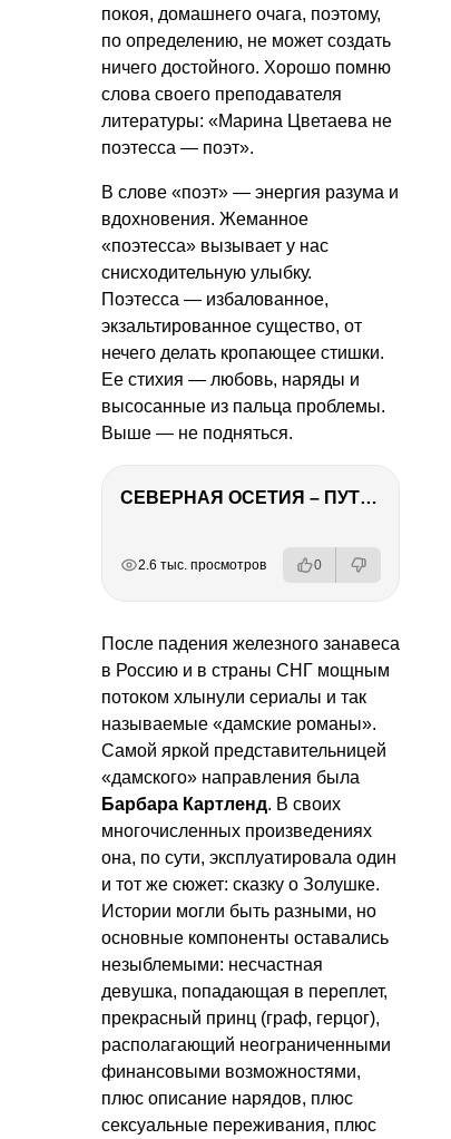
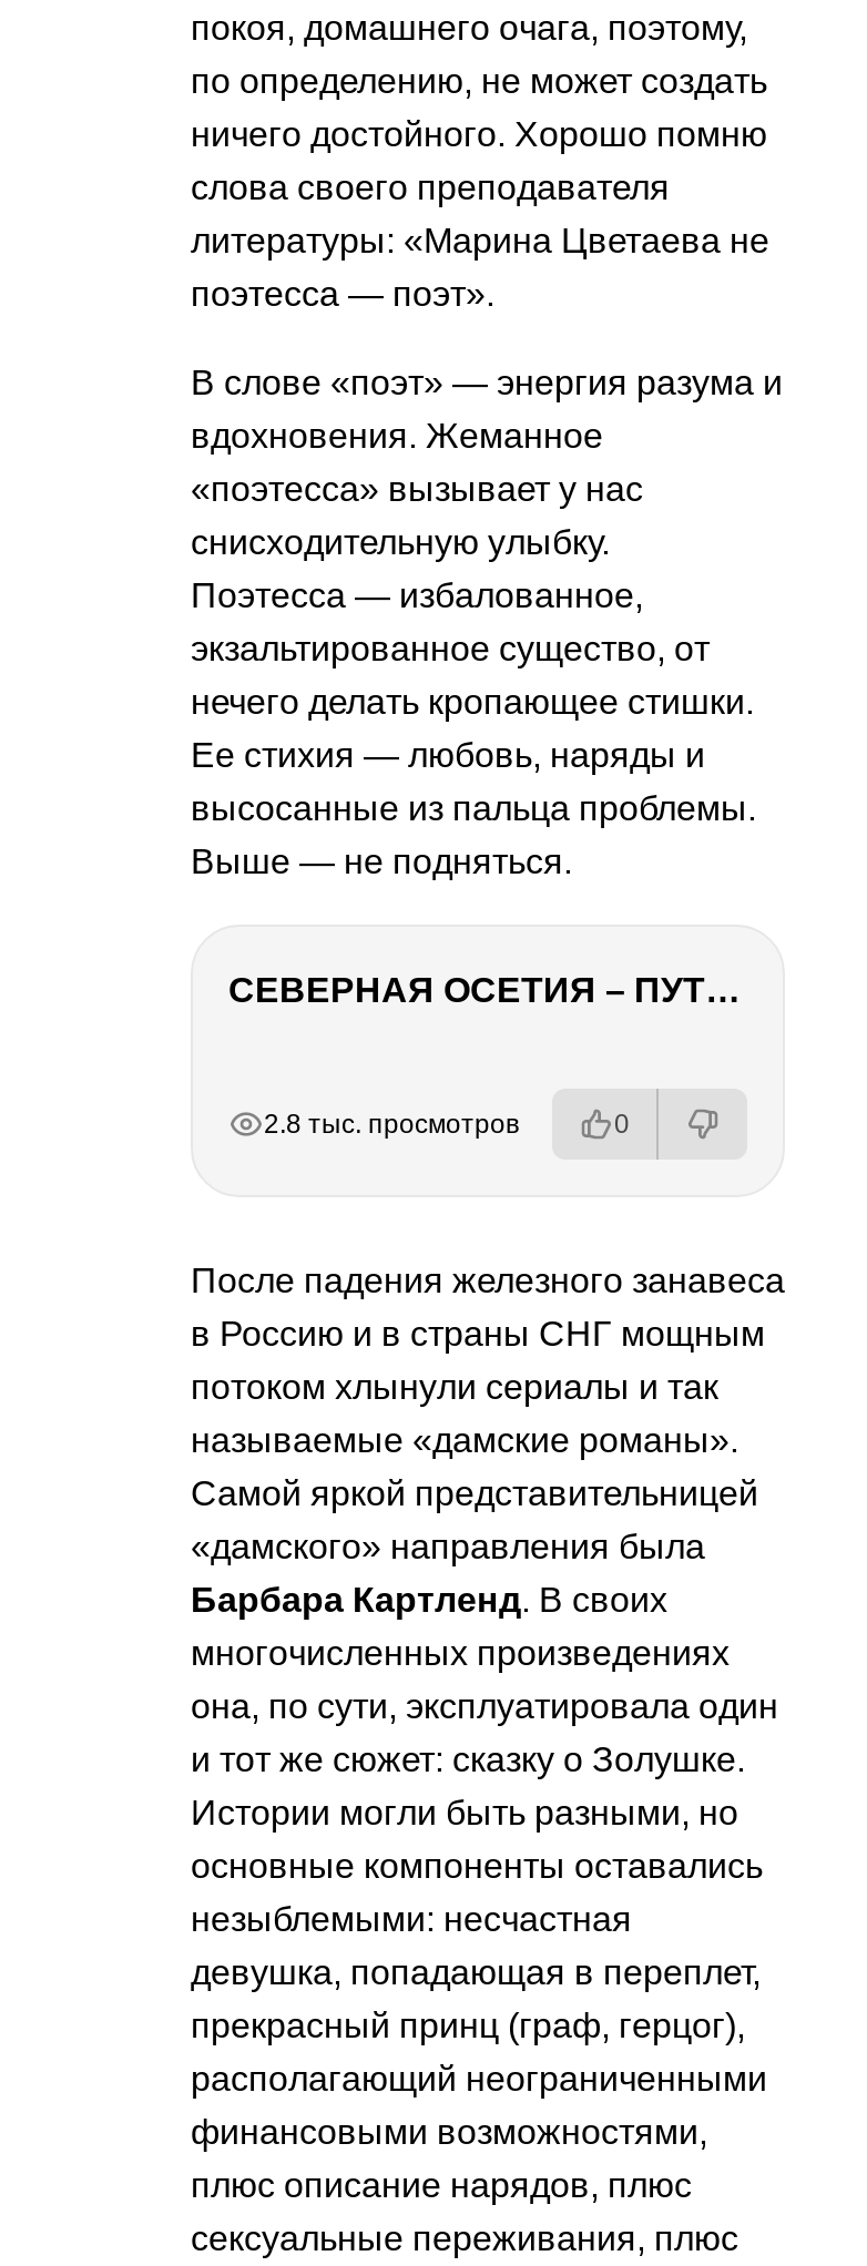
[138,557,266,573] 2.6 тыс. просмотров -> [264,1109,519,1140] 2.8 тыс. просмотров

